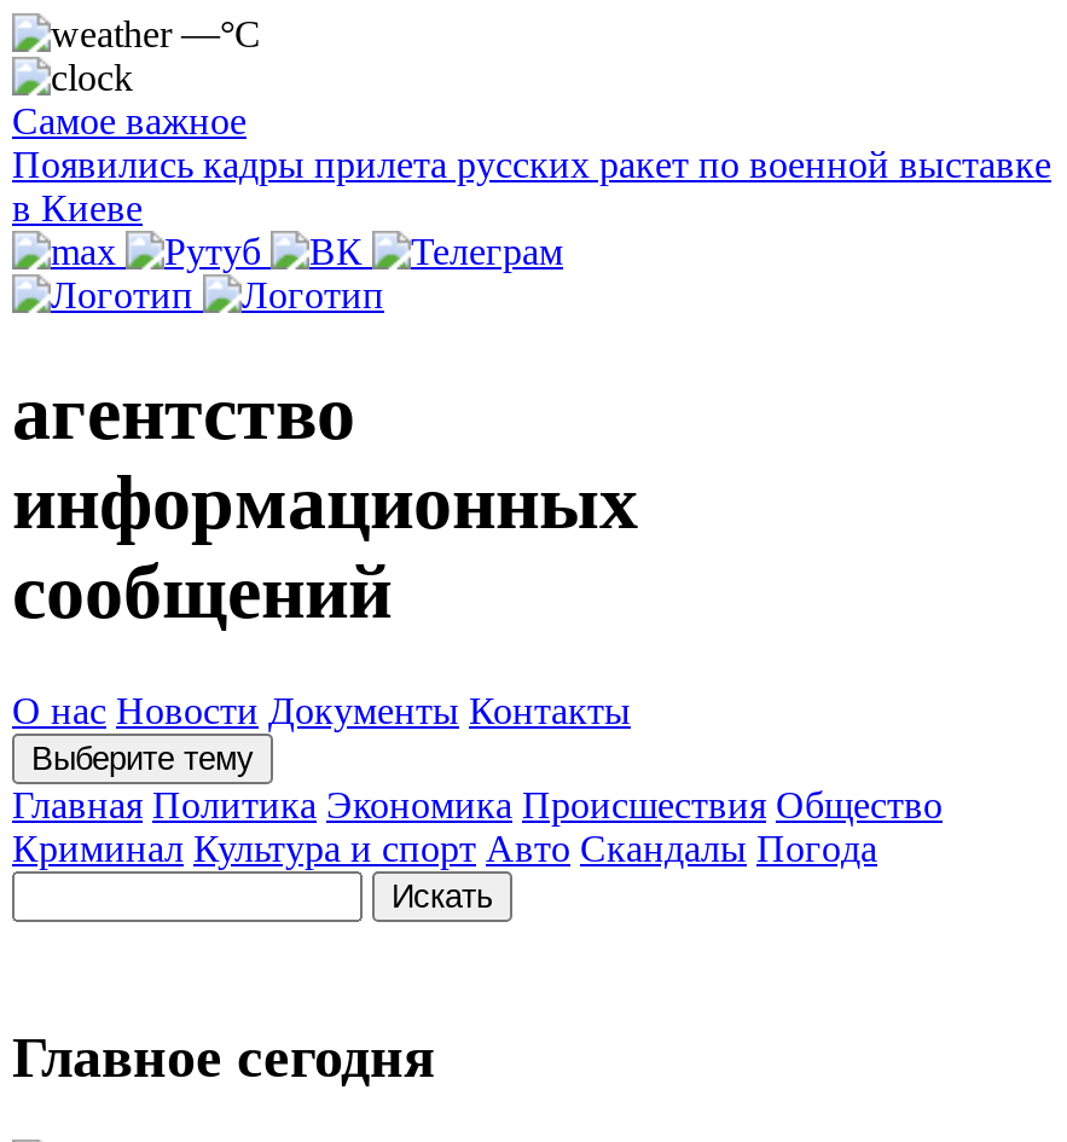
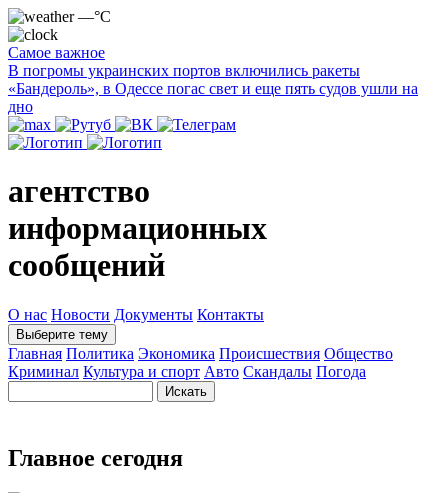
[12,144,1051,228] Появились кадры прилета русских ракет по военной выставке | в Киеве -> [8,62,418,115] В погромы украинских портов включились ракеты | «Бандероль», в Одессе погас свет и еще пять судов ушли на | дно

